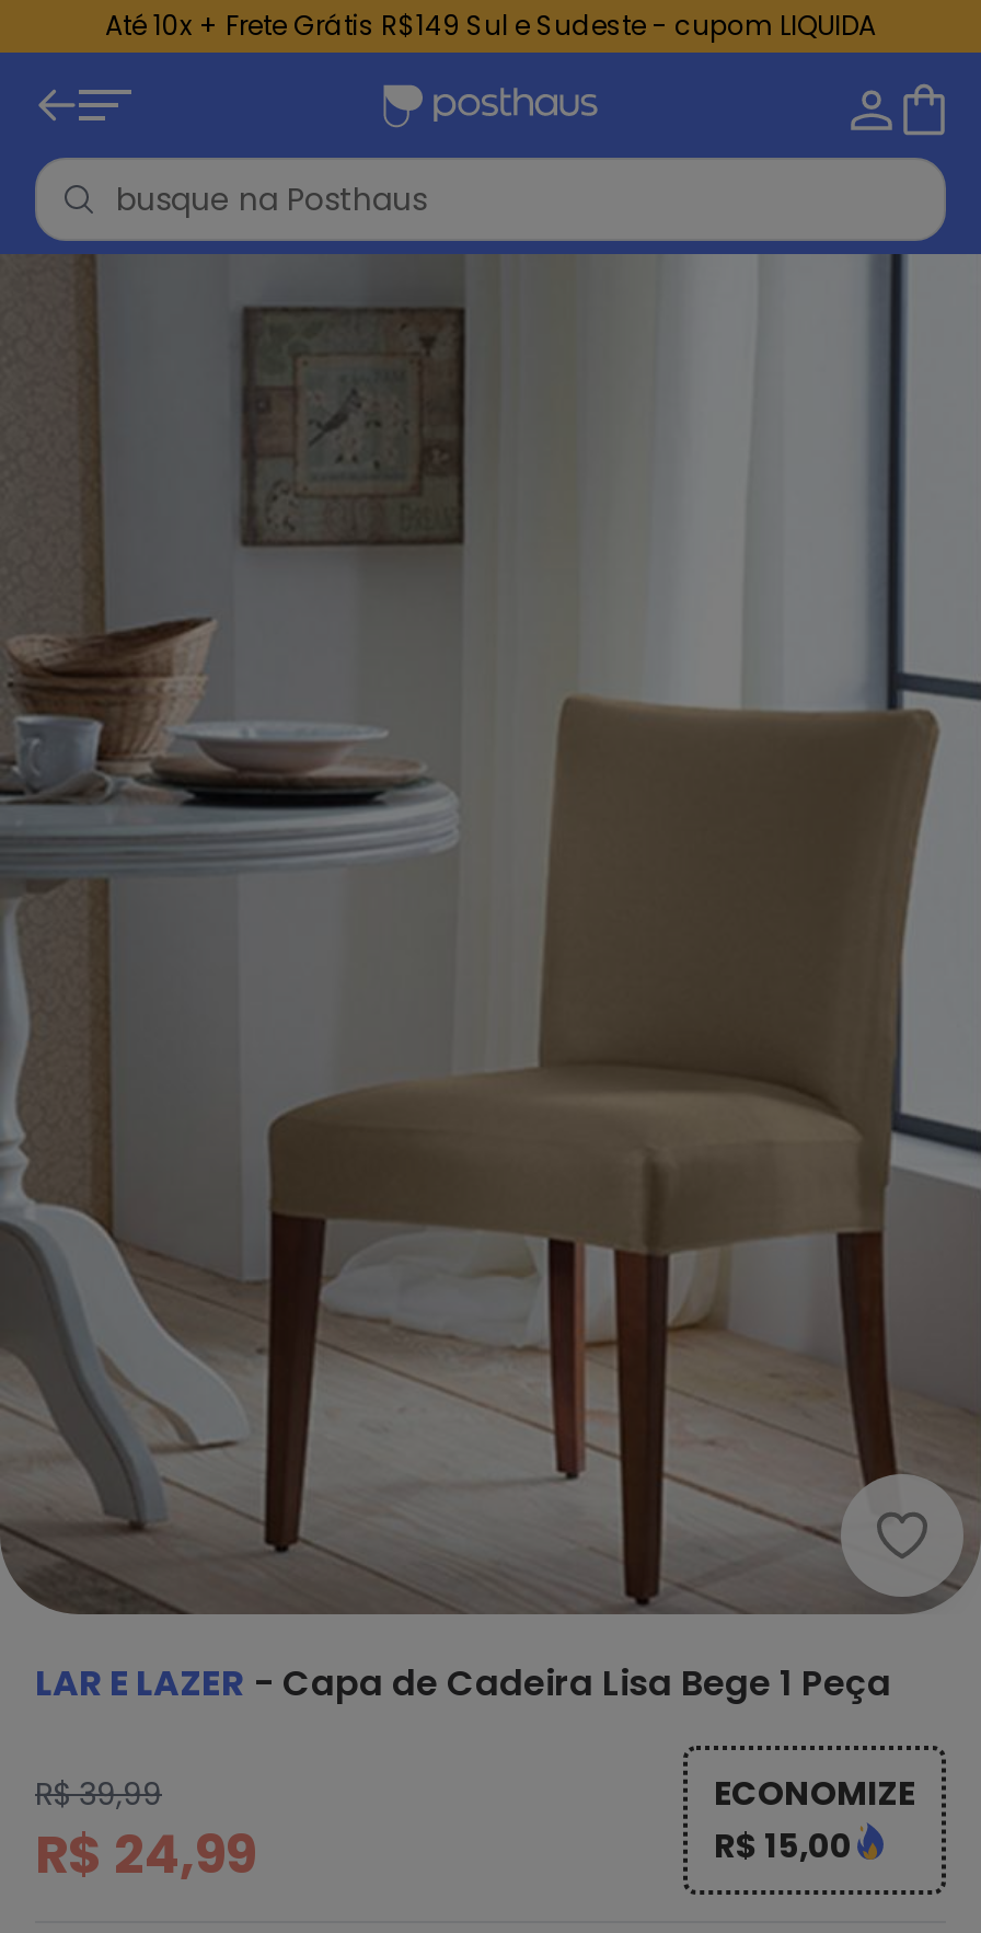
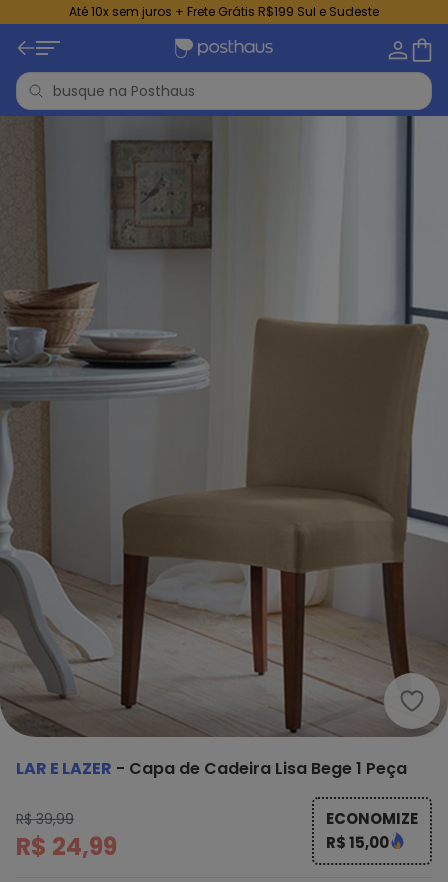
[105,7,876,44] Até 10x + Frete Grátis R$149 Sul e Sudeste - cupom LIQUIDA -> [69,3,379,20] Até 10x sem juros + Frete Grátis R$199 Sul e Sudeste

